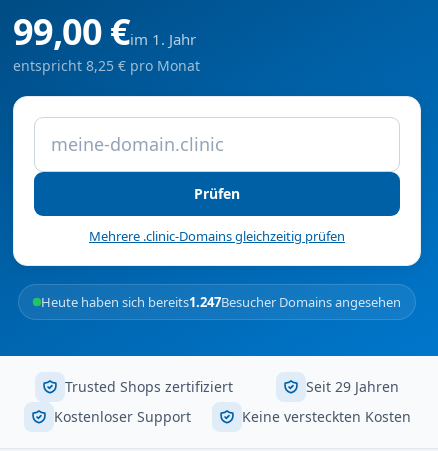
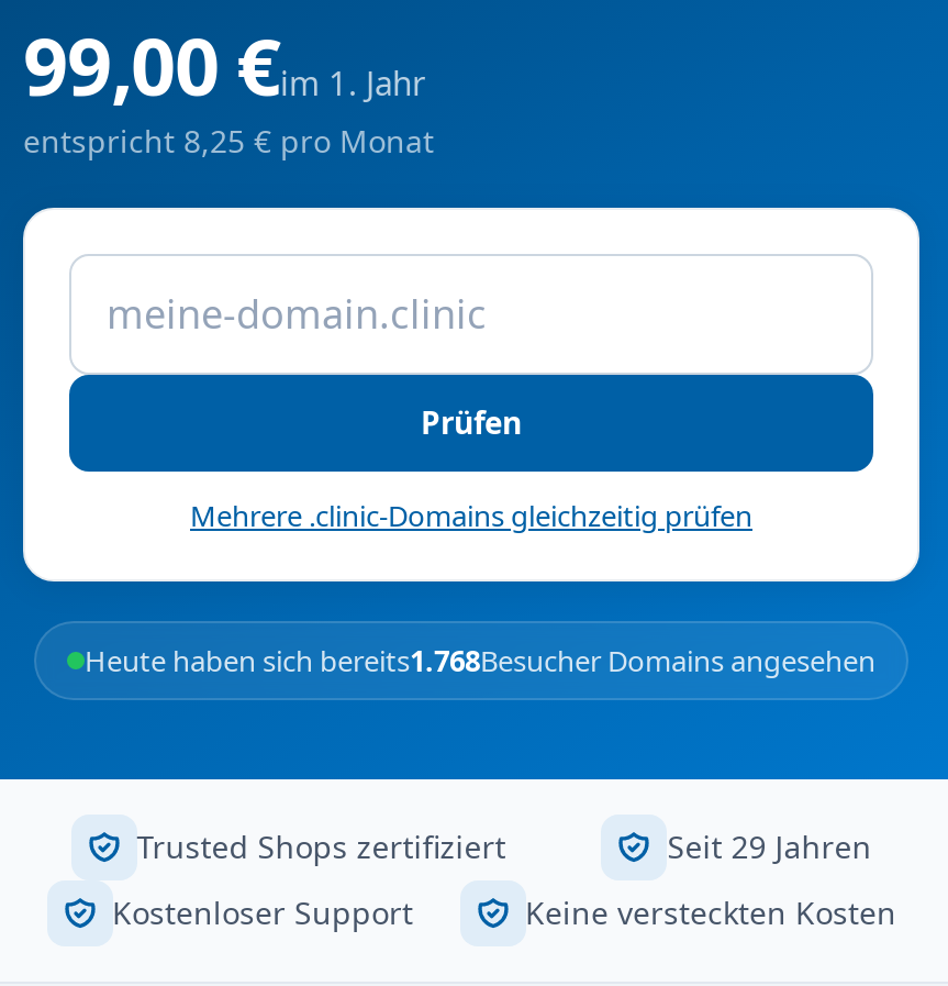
[41,293,401,311] Heute haben sich bereits1.247Besucher Domains angesehen -> [85,641,875,680] Heute haben sich bereits1.768Besucher Domains angesehen

